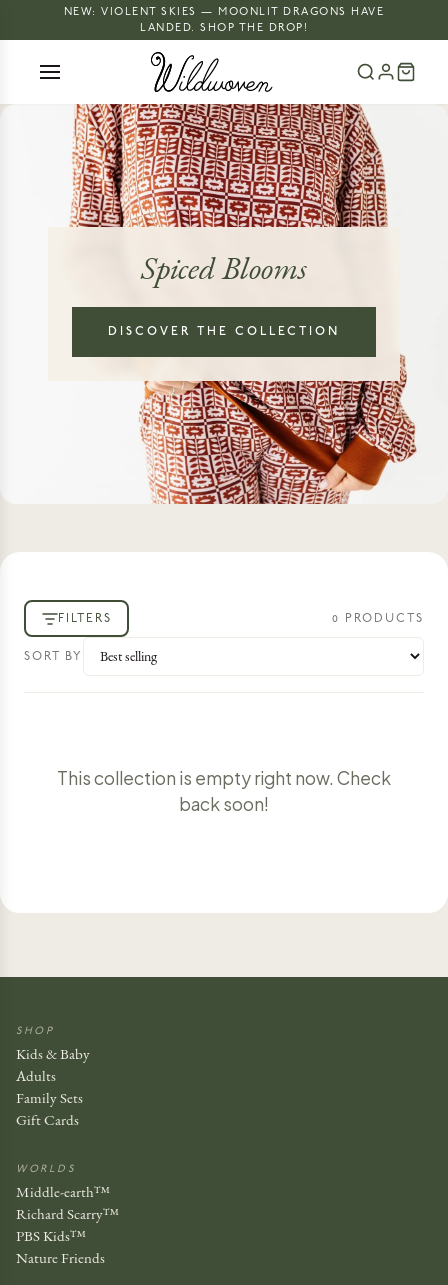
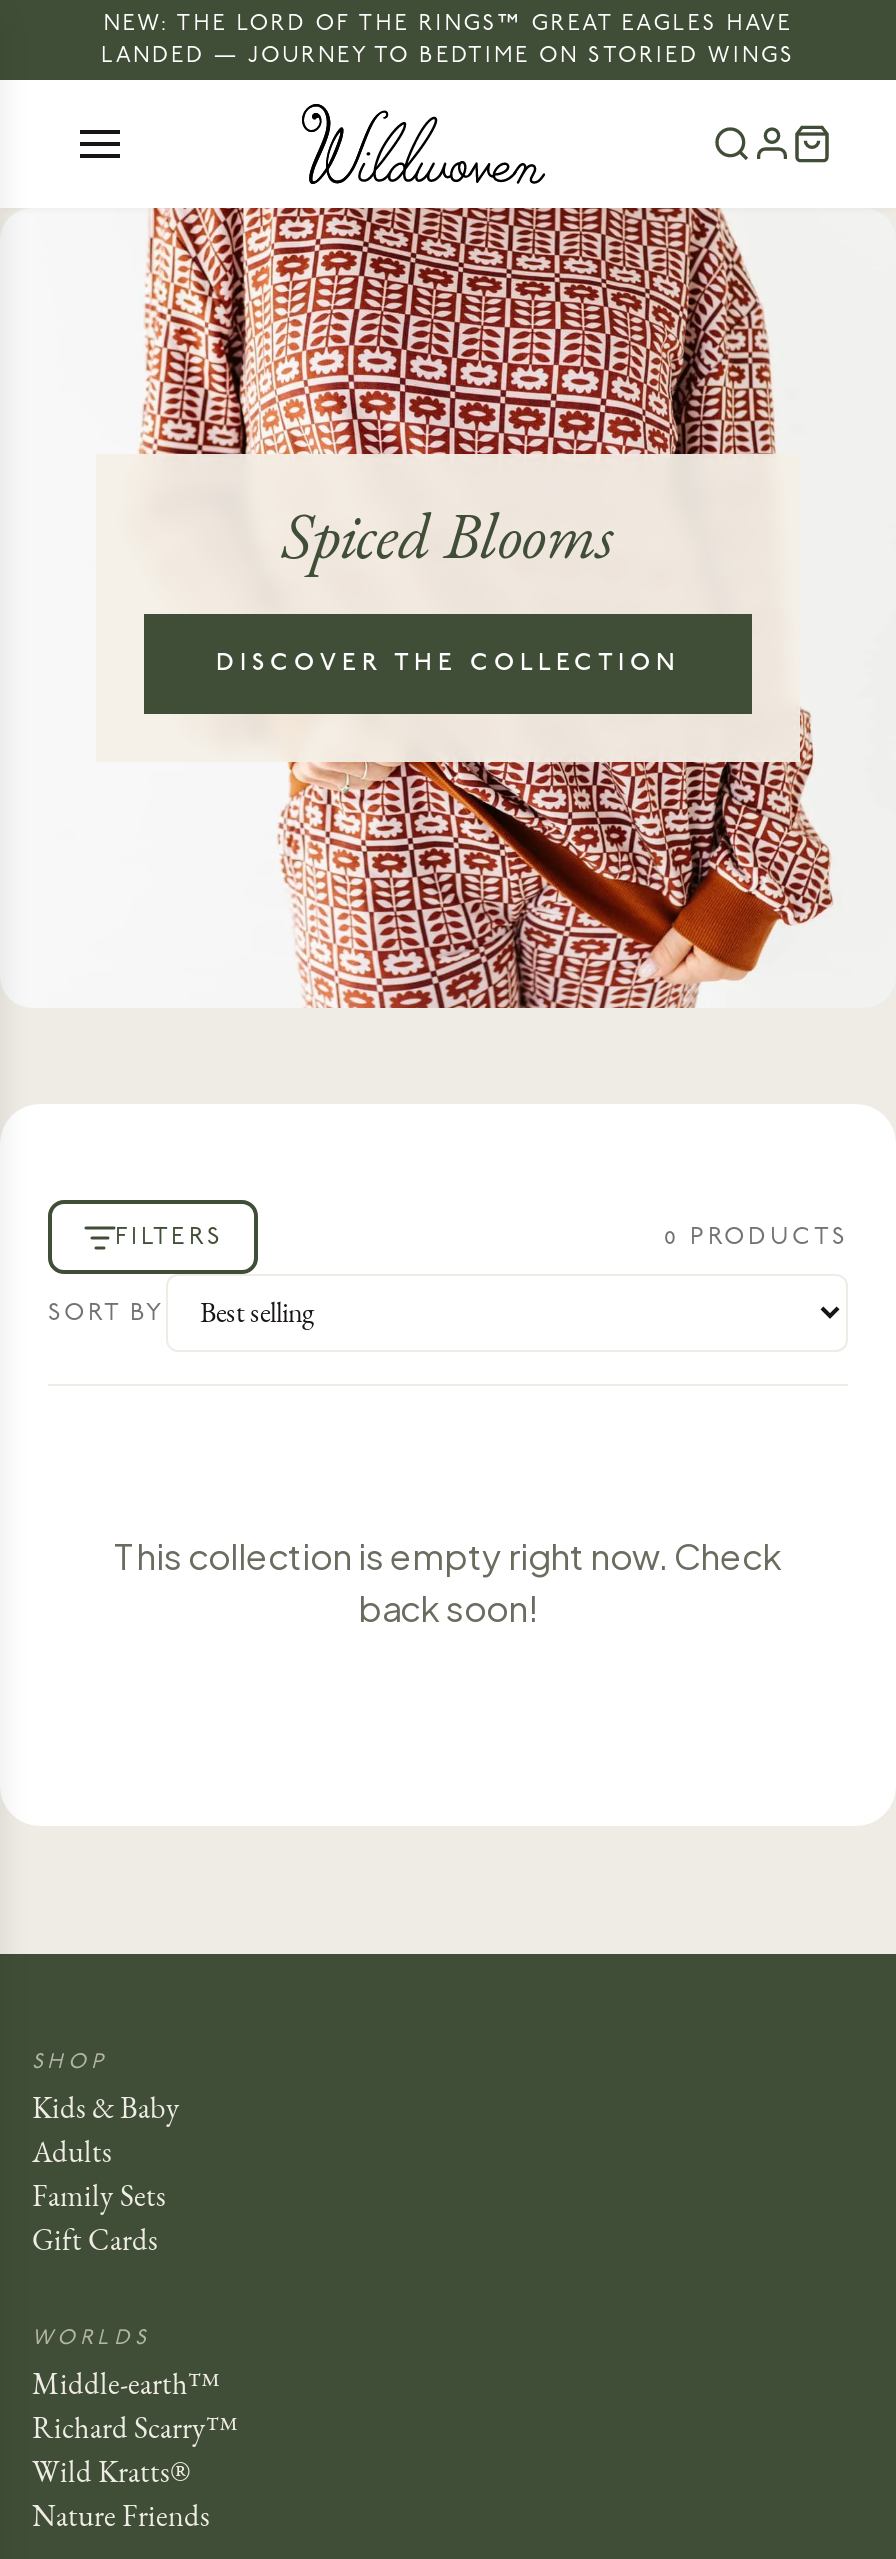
[64,5,384,34] NEW: VIOLENT SKIES — MOONLIT DRAGONS HAVE | LANDED. SHOP THE DROP! -> [101,10,795,68] NEW: THE LORD OF THE RINGS™ GREAT EAGLES HAVE | LANDED — JOURNEY TO BEDTIME ON STORIED WINGS
[16,1226,86,1246] PBS Kids™ -> [32,2452,190,2492] Wild Kratts®

